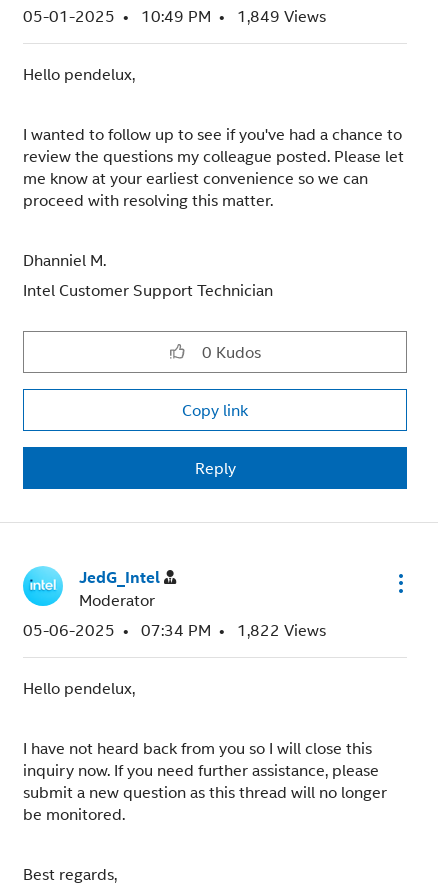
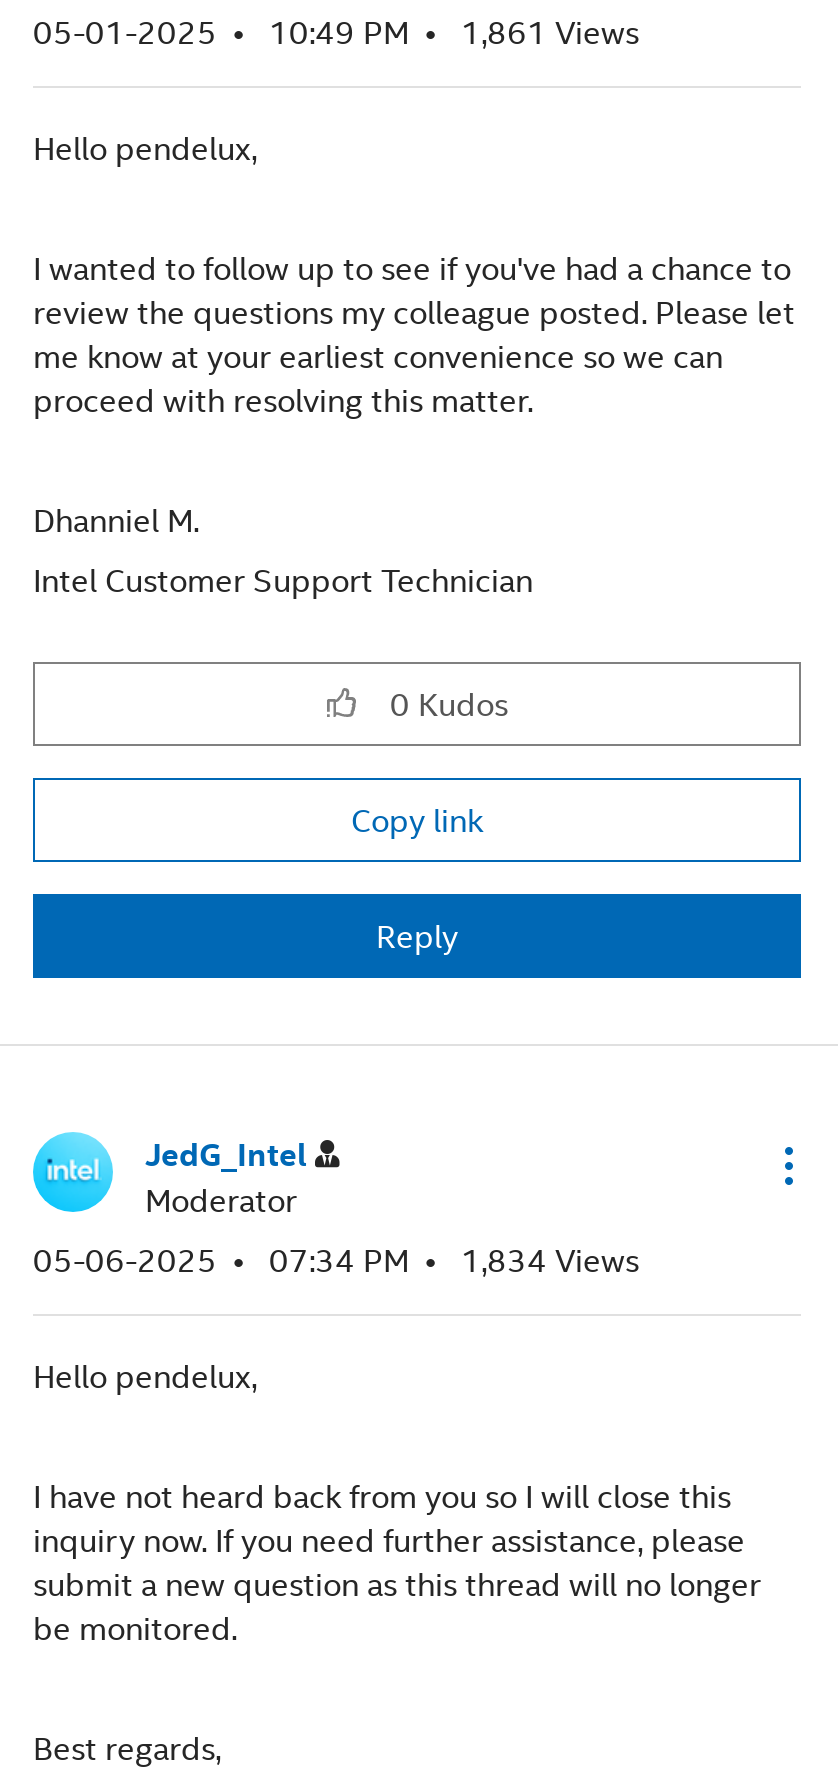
[23,4,326,27] 05-01-2025 10:49 PM 1,849 Views -> [33,8,639,54] 05-01-2025 10:49 PM 1,861 Views
[23,618,326,641] 05-06-2025 07:34 PM 1,822 Views -> [33,1236,639,1282] 05-06-2025 07:34 PM 1,834 Views

